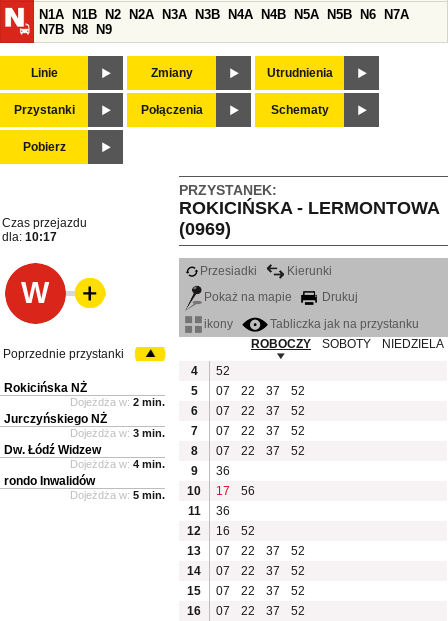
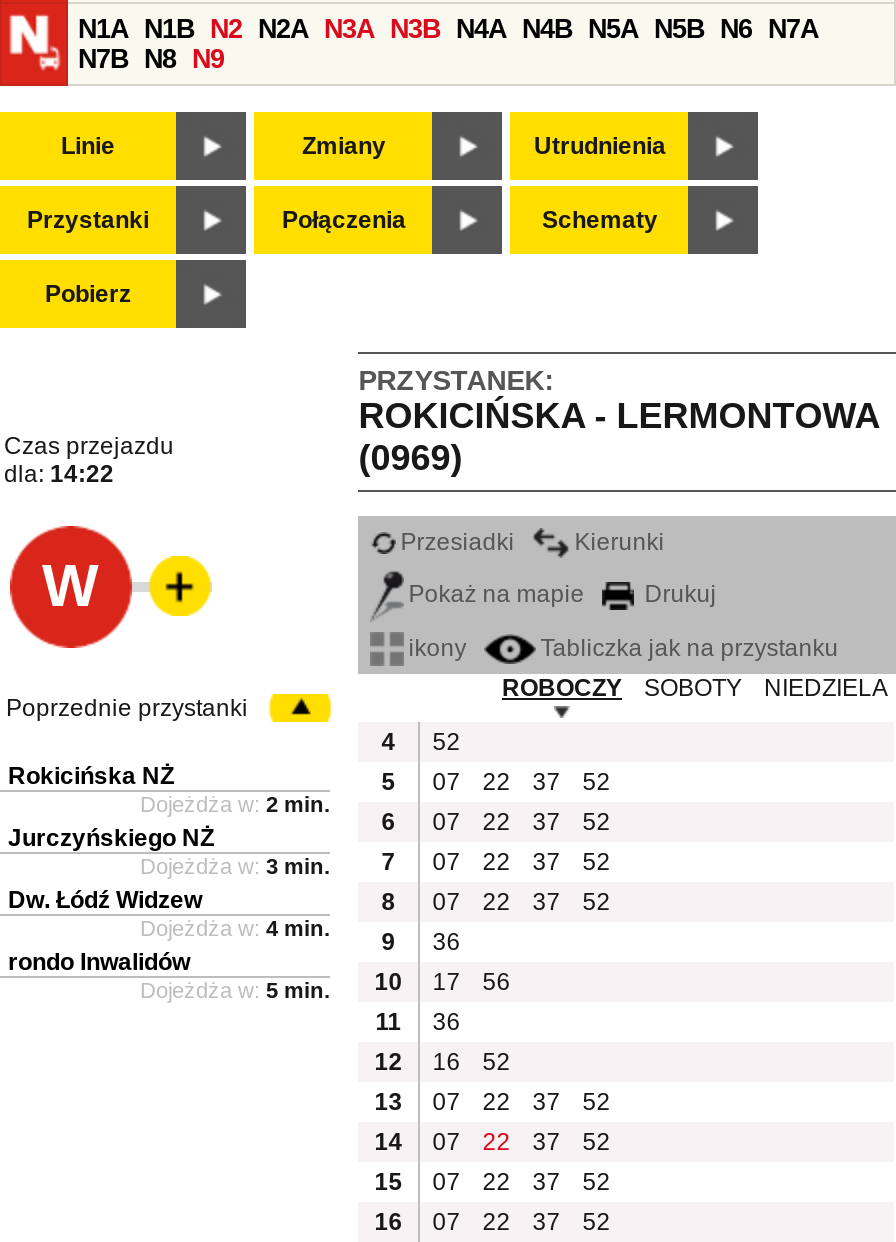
[2,230,57,244] dla: 10:17 -> [4,460,114,488] dla: 14:22

